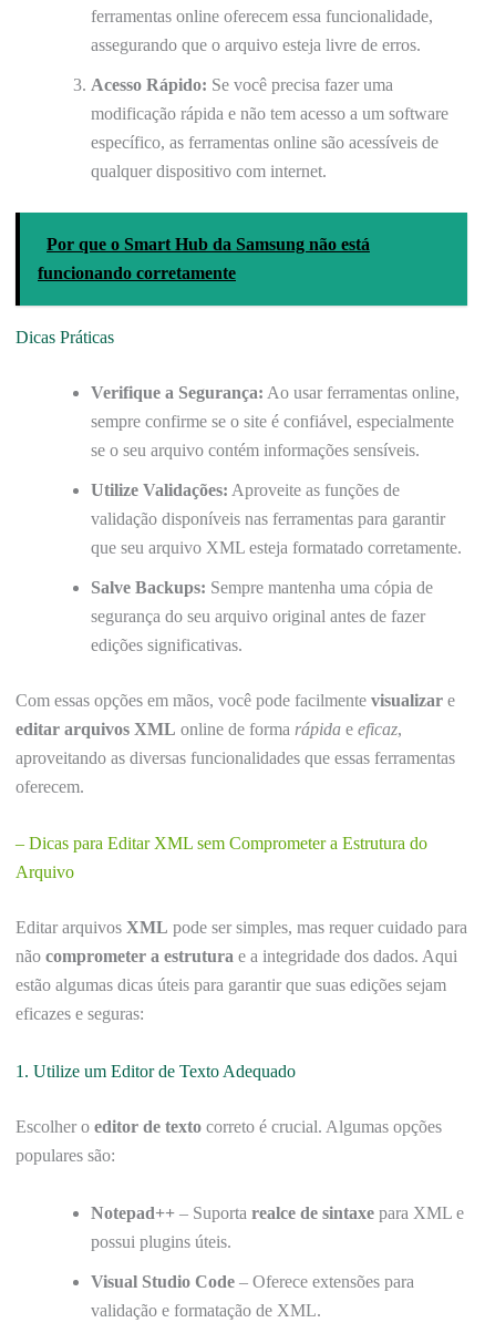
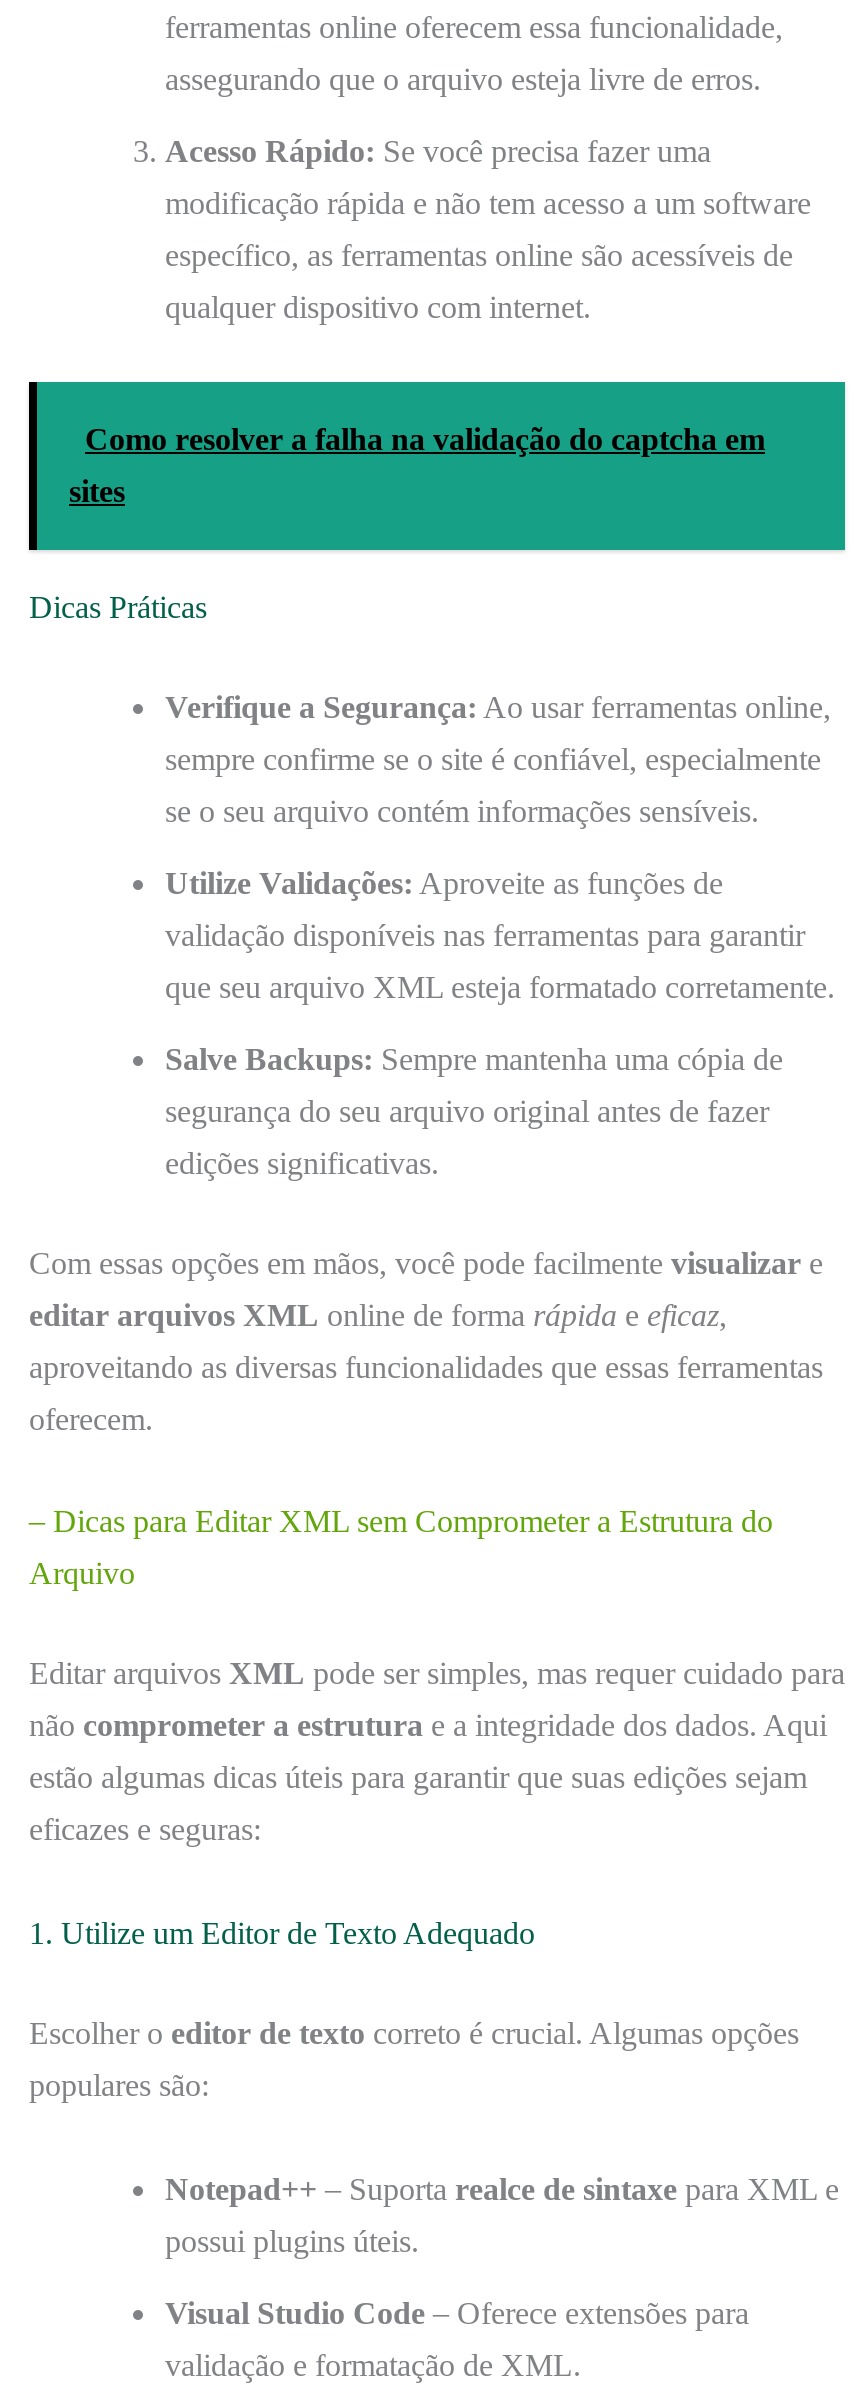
[47,234,370,253] Por que o Smart Hub da Samsung não está -> [85,421,765,455] Como resolver a falha na validação do captcha em
[38,263,236,282] funcionando corretamente -> [69,473,125,507] sites

